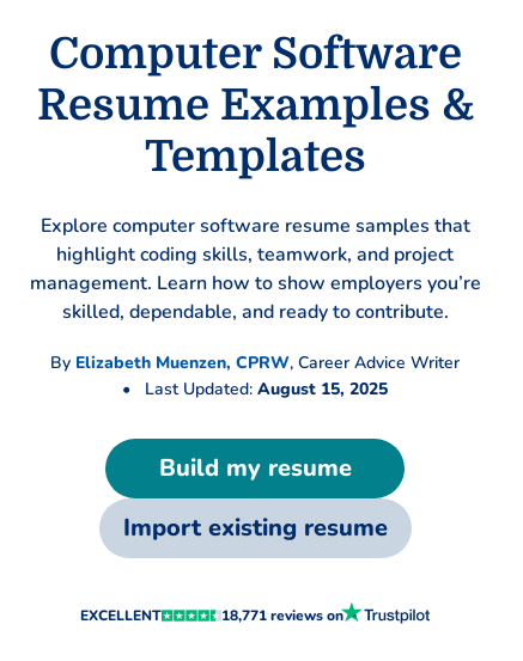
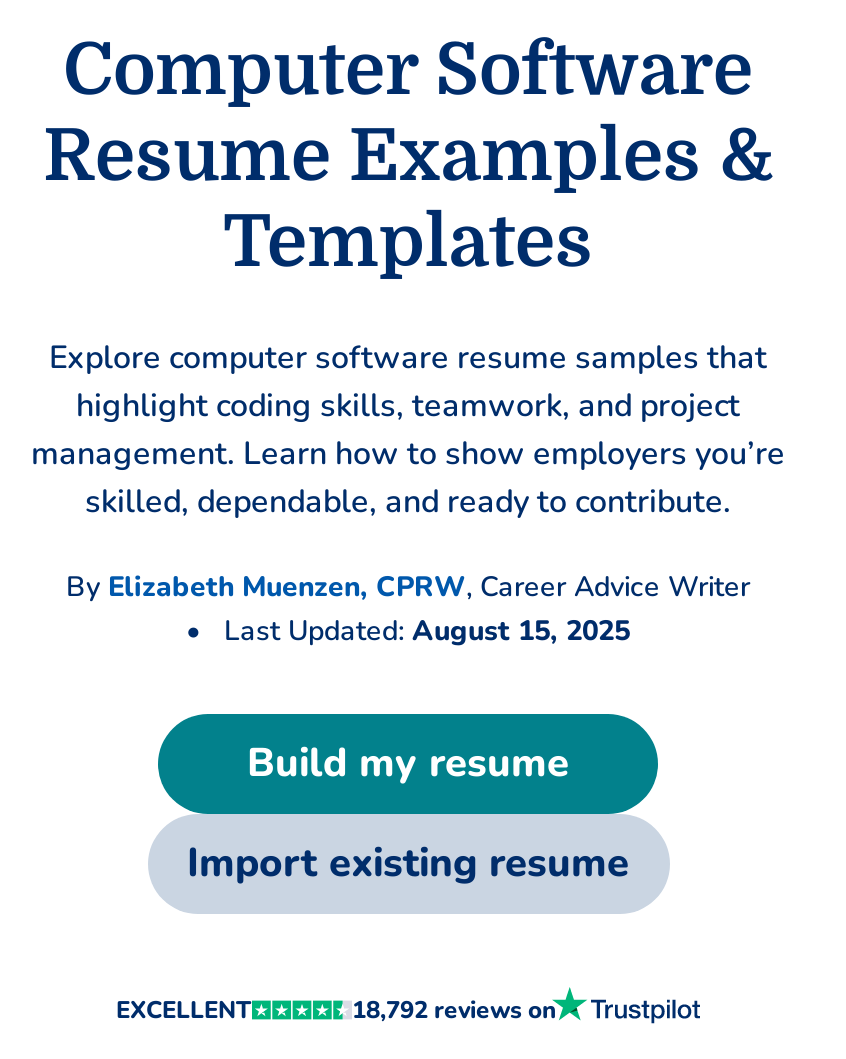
[221,606,343,625] 18,771 reviews on -> [352,993,556,1025] 18,792 reviews on

